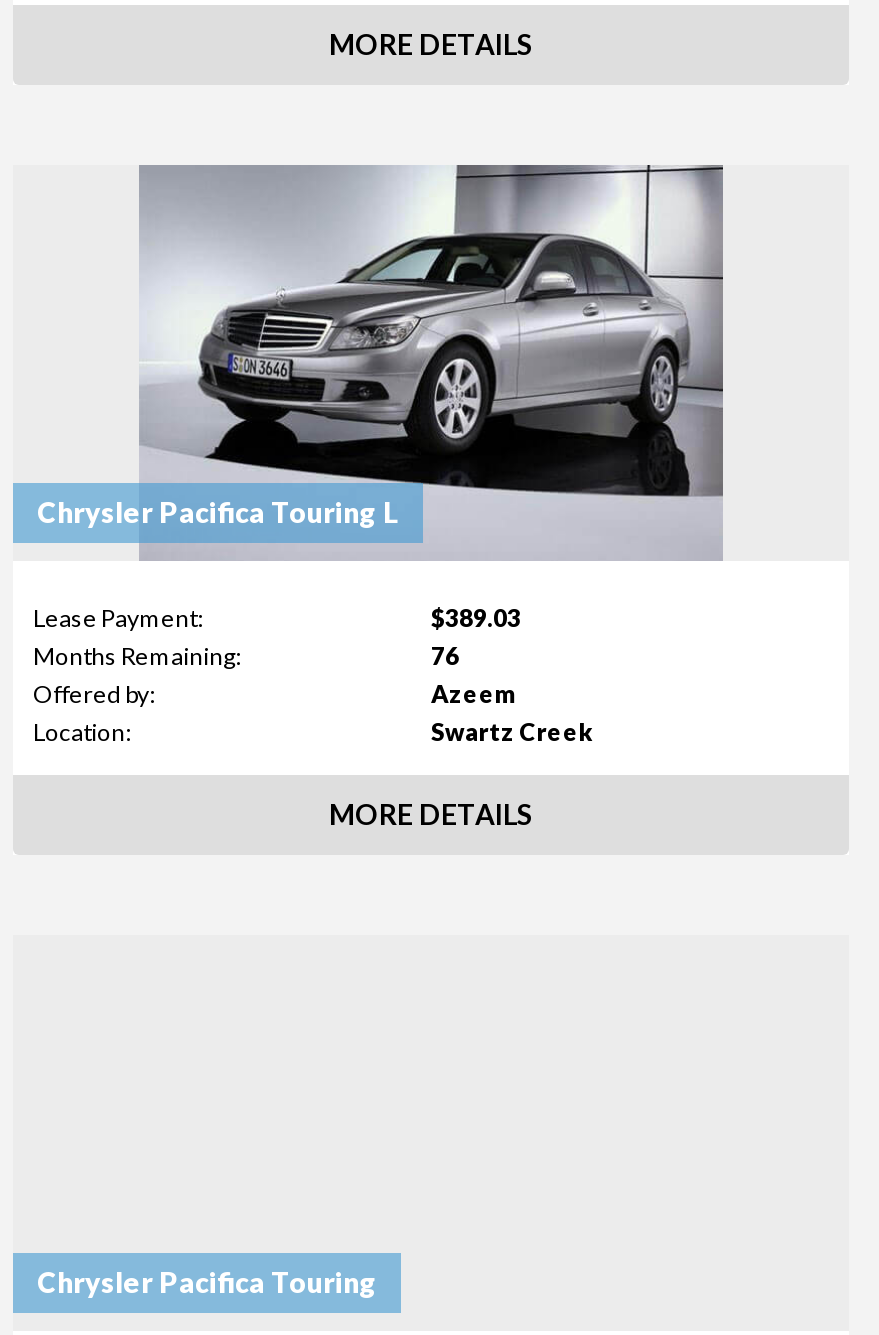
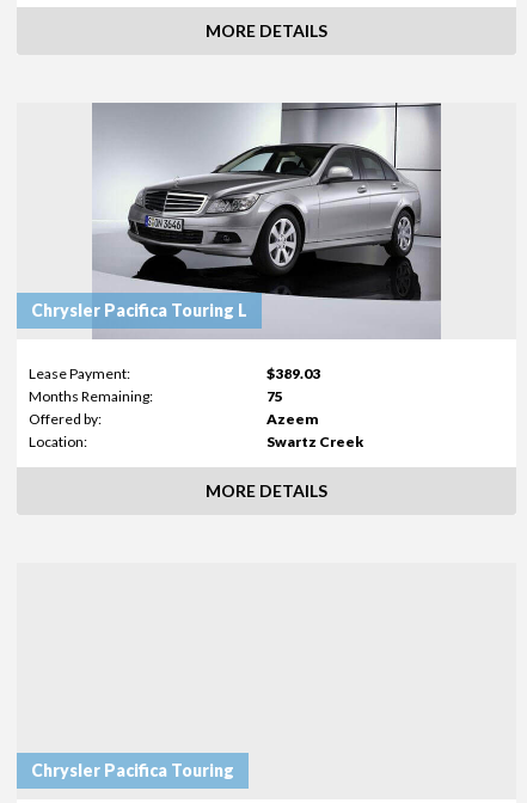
[431,641,459,671] 76 -> [266,387,283,405] 75

